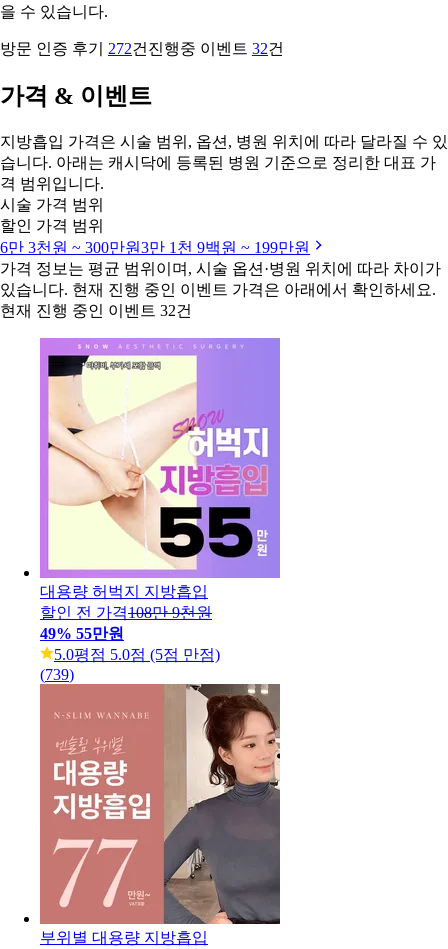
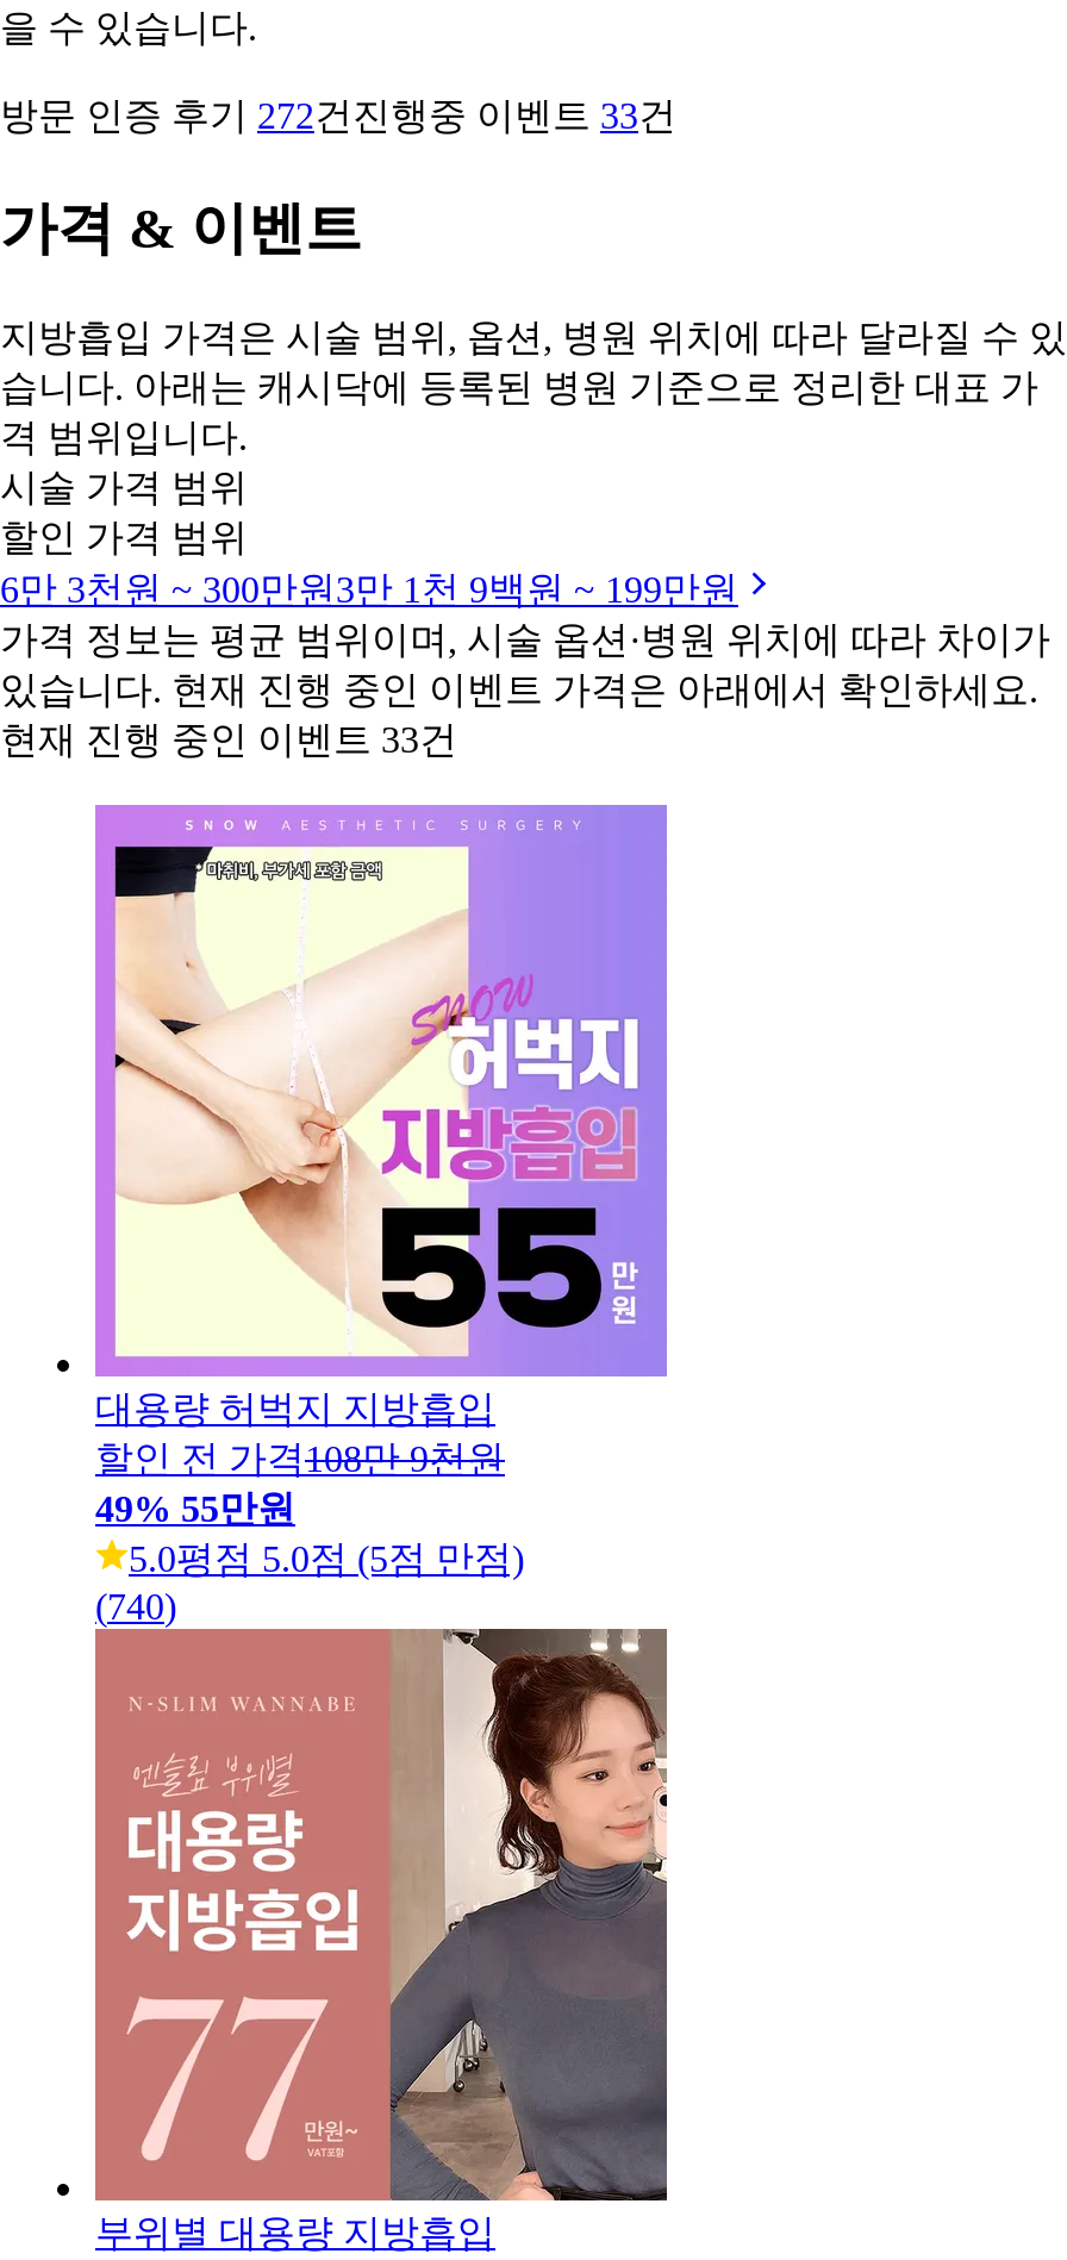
[0,40,284,57] 방문 인증 후기 272건 진행중 이벤트 32건 -> [0,95,676,135] 방문 인증 후기 272건 진행중 이벤트 33건
[0,302,192,319] 현재 진행 중인 이벤트 32건 -> [0,718,457,759] 현재 진행 중인 이벤트 33건
[40,666,74,683] (739) -> [95,1585,176,1626] (740)

